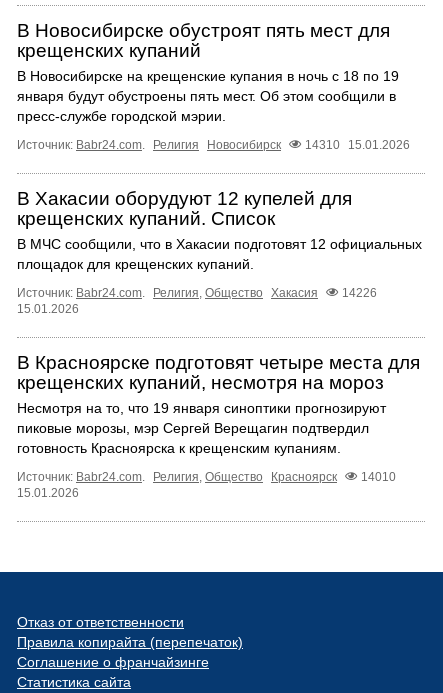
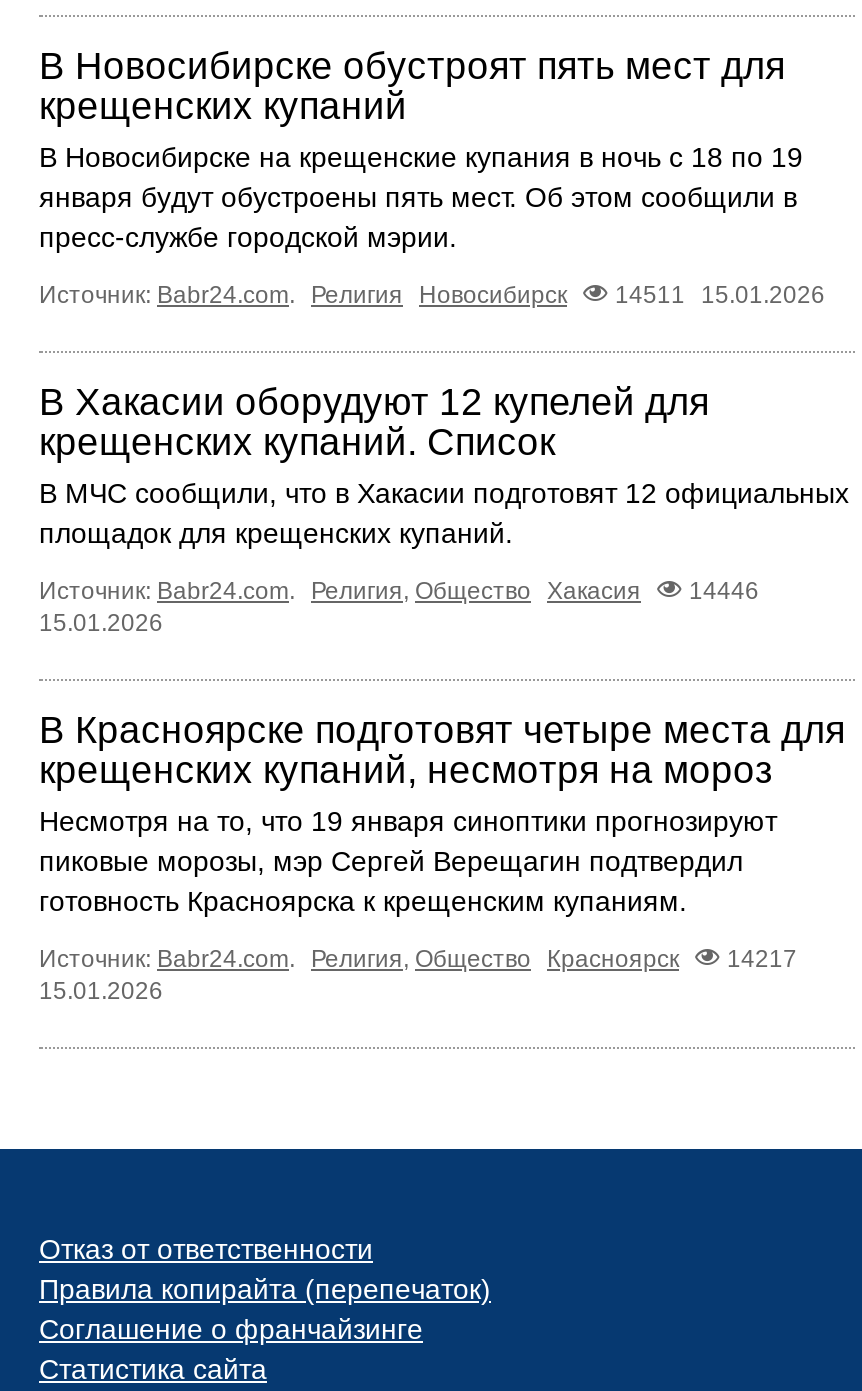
[17,138,410,152] Источник: Babr24.com. Религия Новосибирск 14310 15.01.2026 -> [39,281,825,309] Источник: Babr24.com. Религия Новосибирск 14511 15.01.2026
[17,286,377,300] Источник: Babr24.com. Религия, Общество Хакасия 14226 -> [39,577,759,605] Источник: Babr24.com. Религия, Общество Хакасия 14446
[17,470,396,484] Источник: Babr24.com. Религия, Общество Красноярск 14010 -> [39,945,797,973] Источник: Babr24.com. Религия, Общество Красноярск 14217

